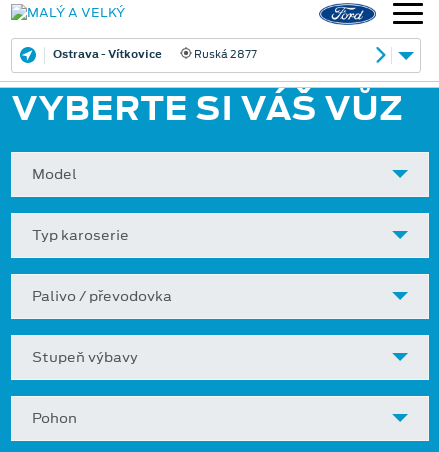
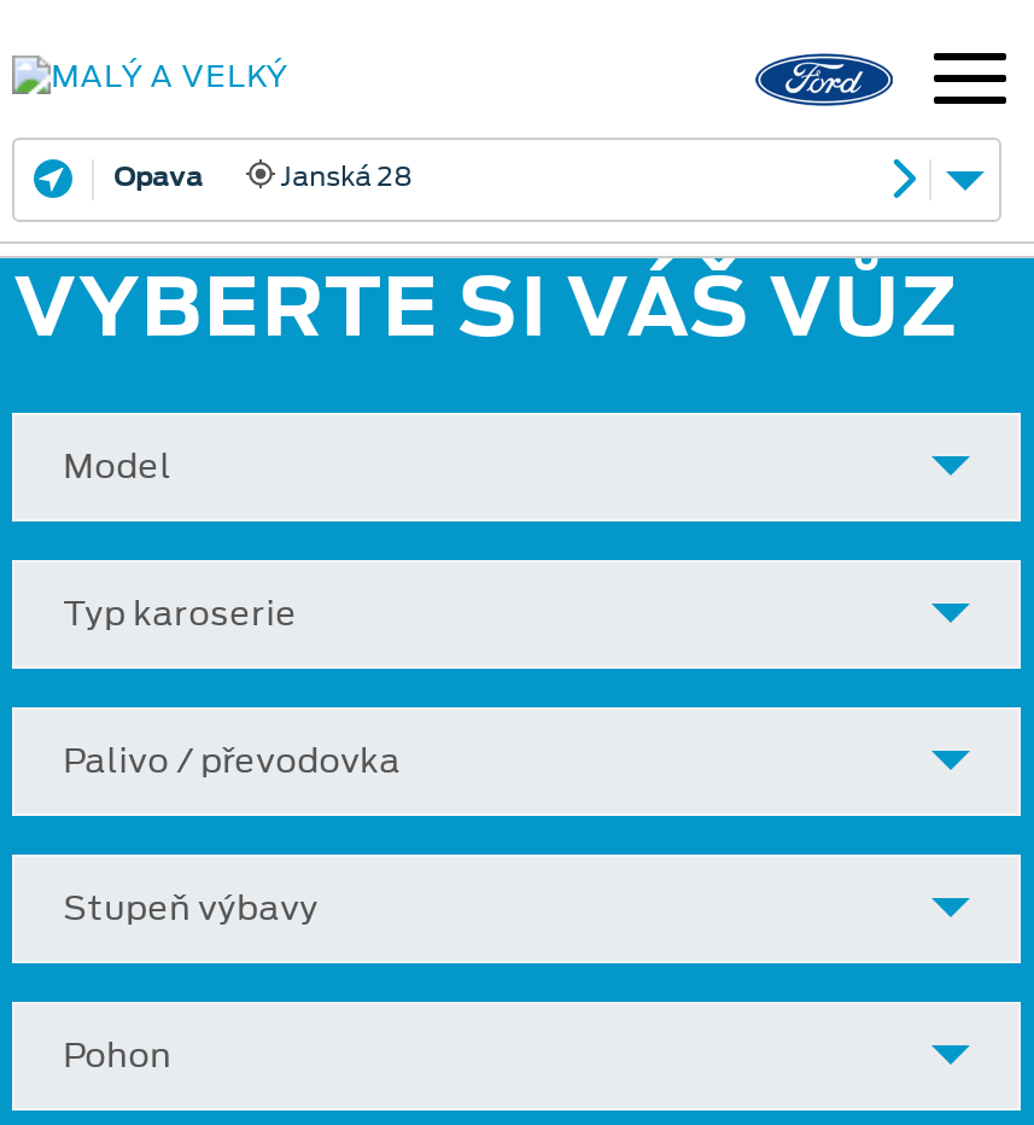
[53,45,257,61] Ostrava - Vítkovice | Ruská 2877 -> [113,156,413,194] Opava | Janská 28

